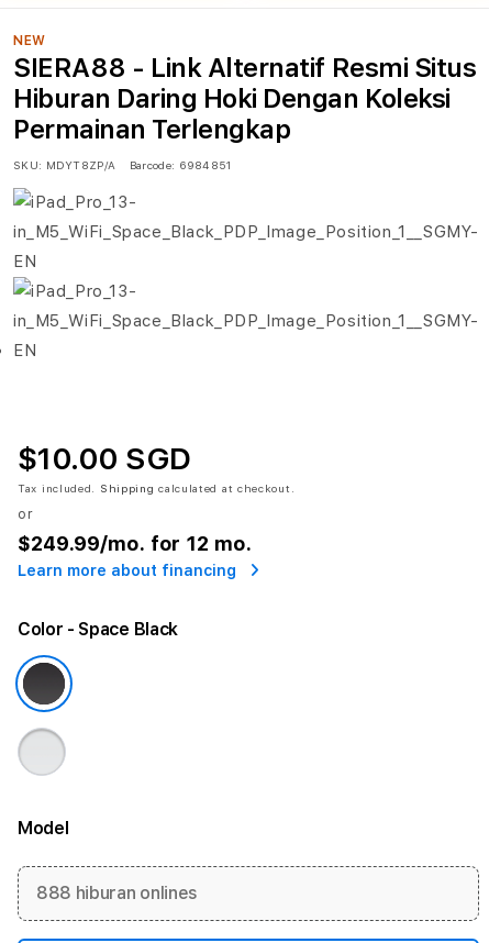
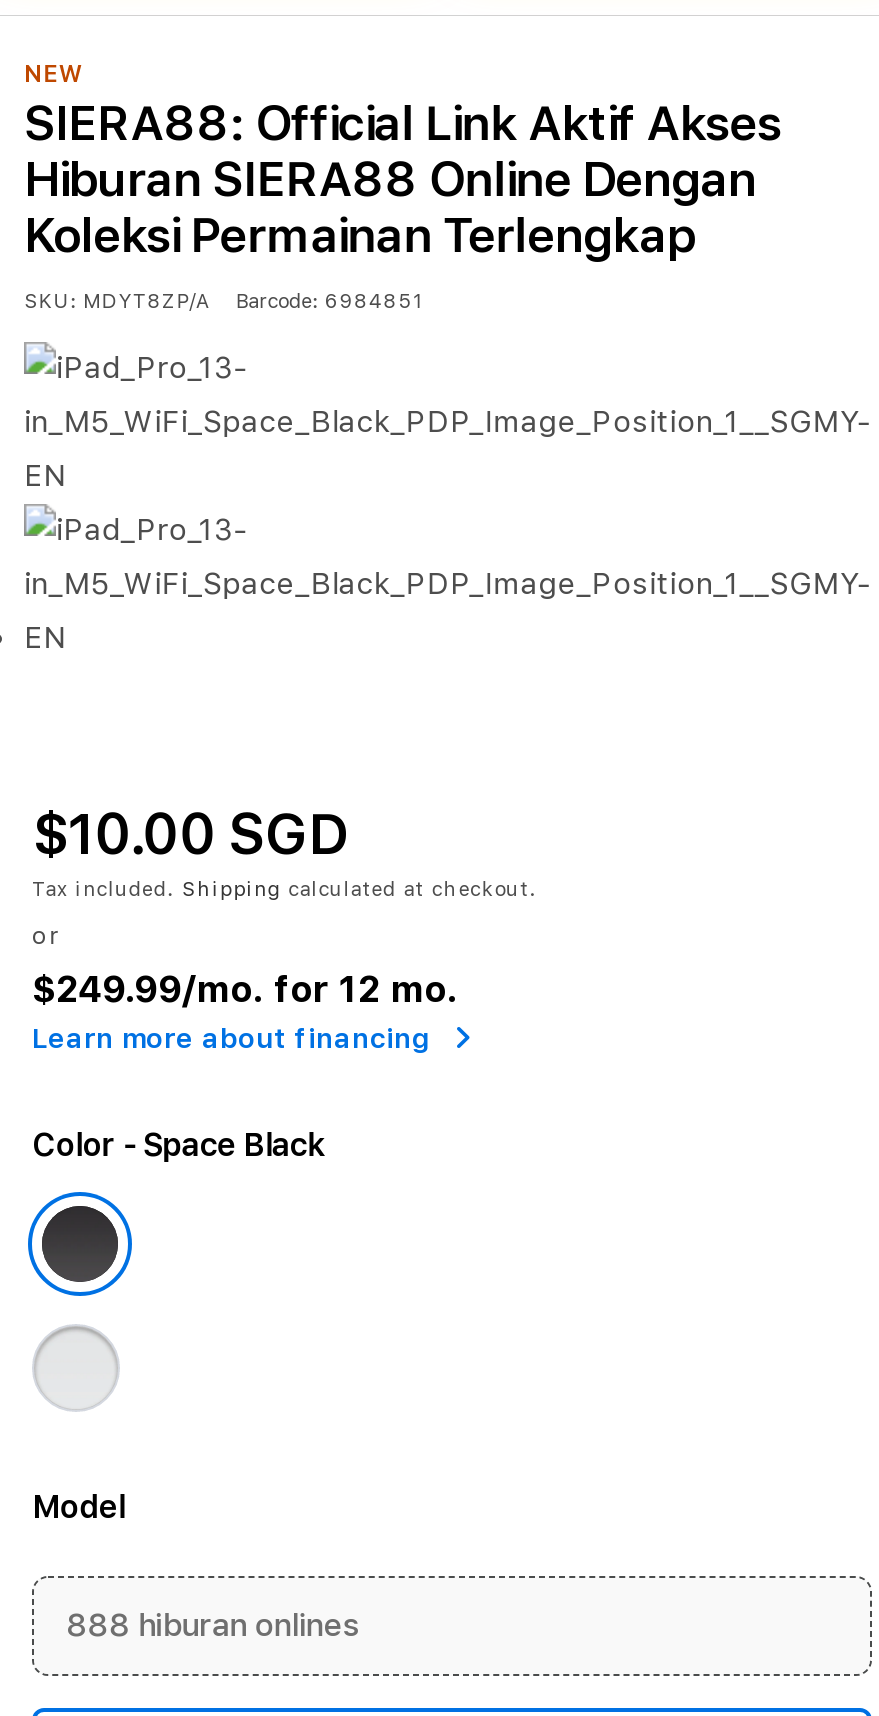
[13,52,476,145] SIERA88 - Link Alternatif Resmi Situs | Hiburan Daring Hoki Dengan Koleksi | Permainan Terlengkap -> [24,94,781,264] SIERA88: Official Link Aktif Akses | Hiburan SIERA88 Online Dengan | Koleksi Permainan Terlengkap

